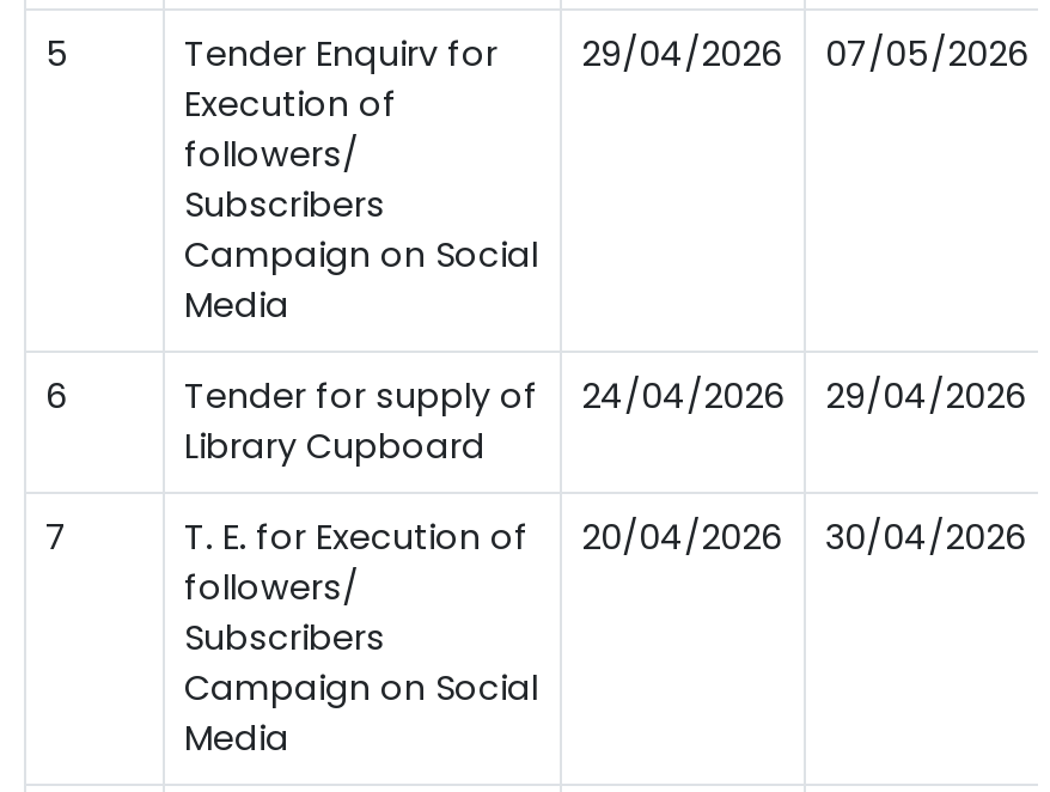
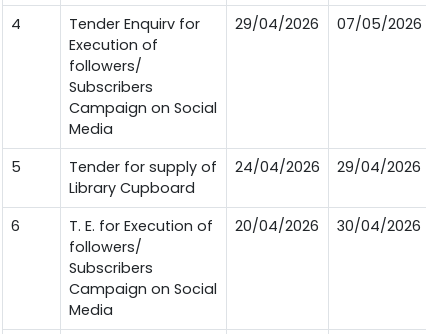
[45,30,69,78] 5 -> [11,14,21,34] 4
[45,372,67,420] 6 -> [11,157,21,177] 5
[45,513,67,561] 7 -> [11,216,20,236] 6

